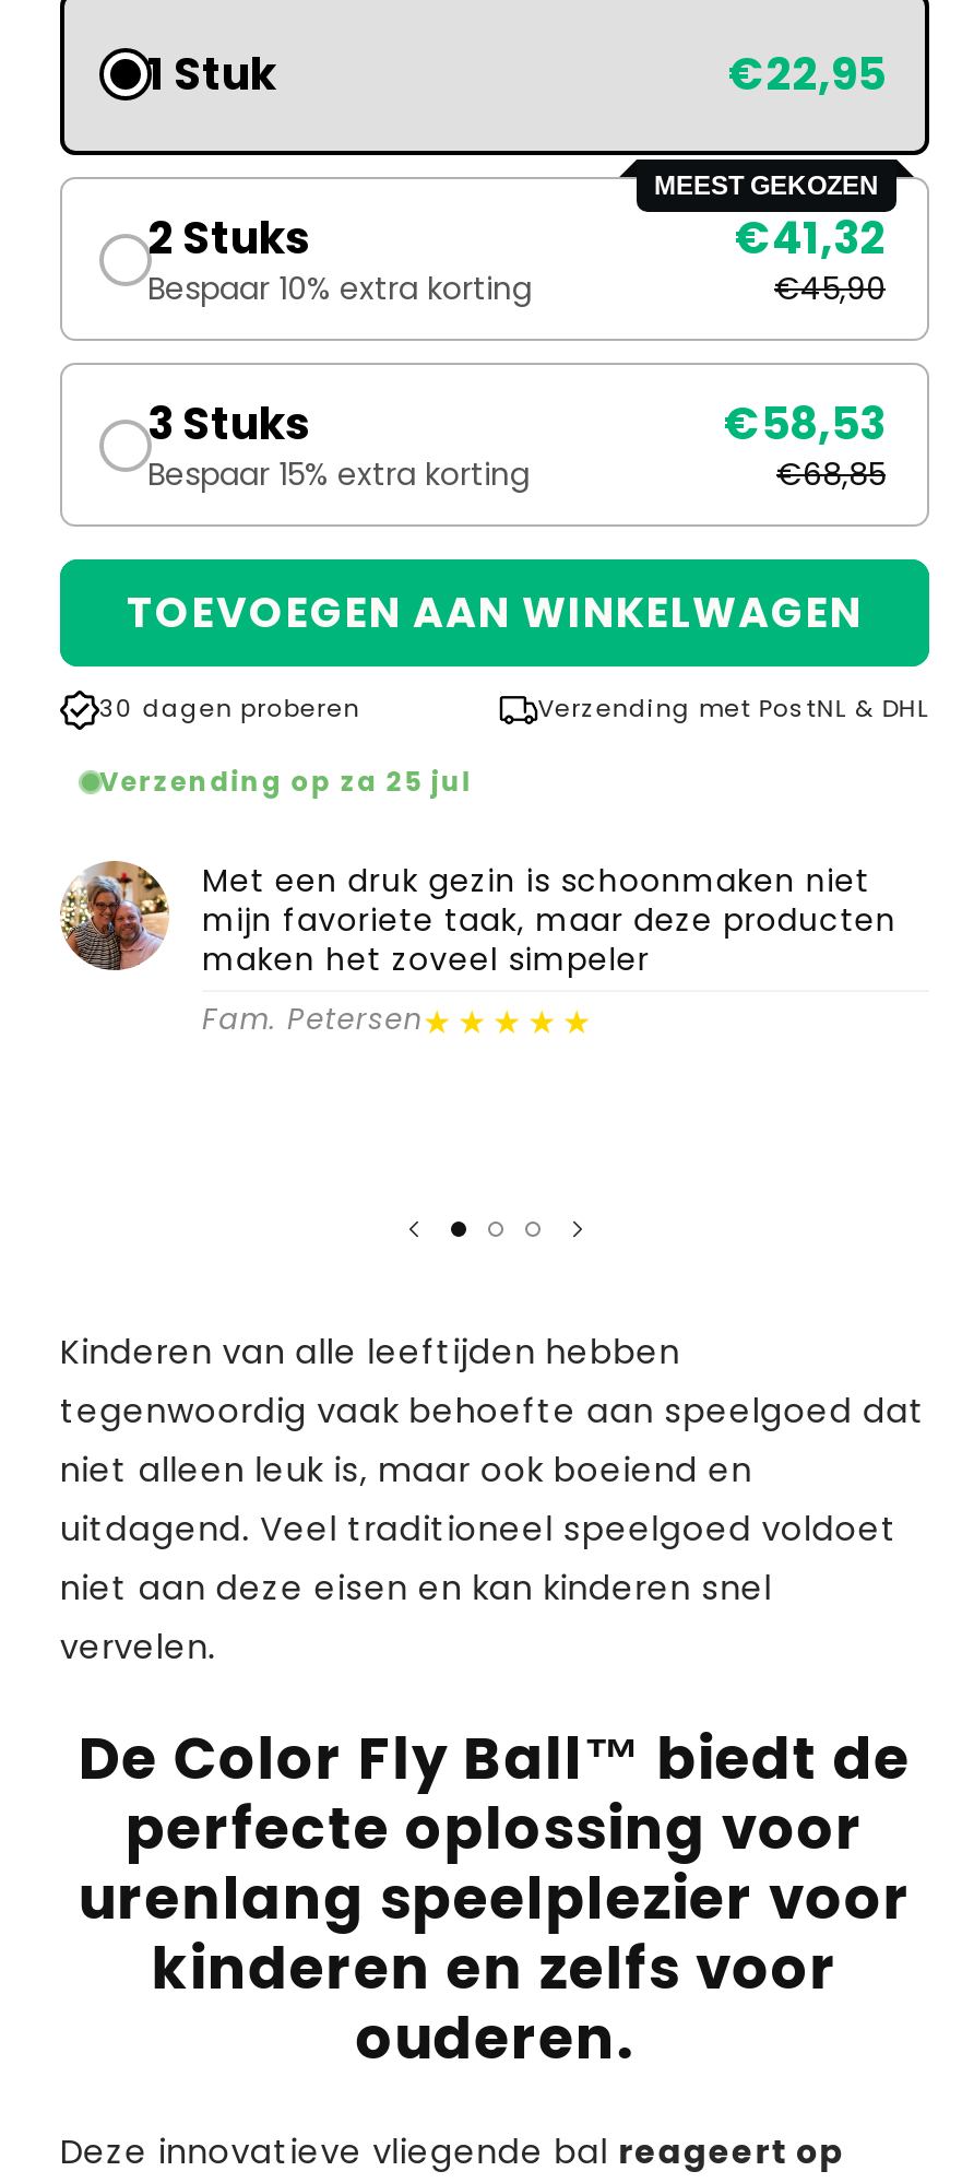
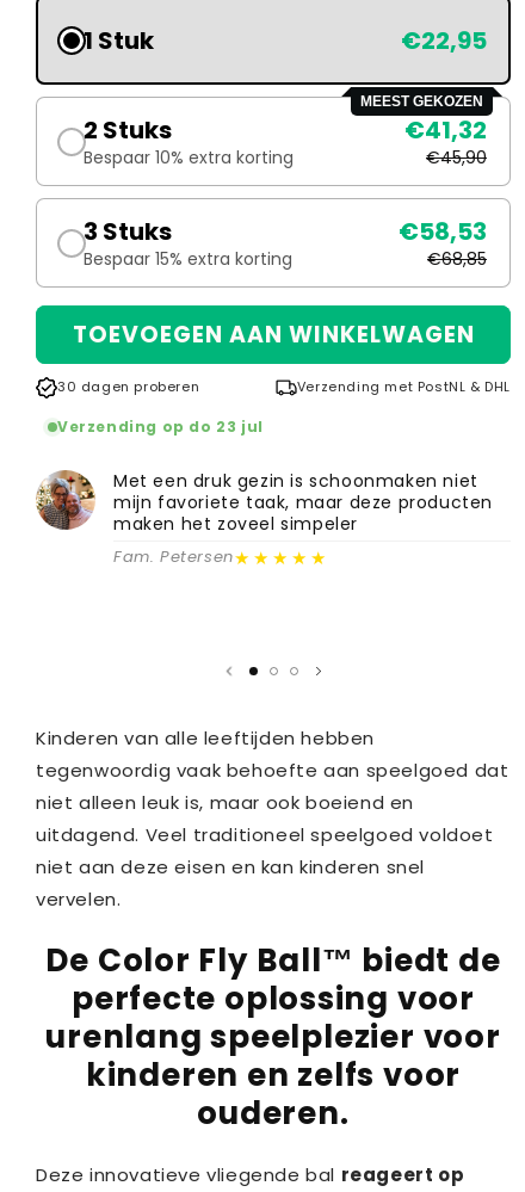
[99,764,472,801] Verzending op za 25 jul -> [57,417,263,437] Verzending op do 23 jul

